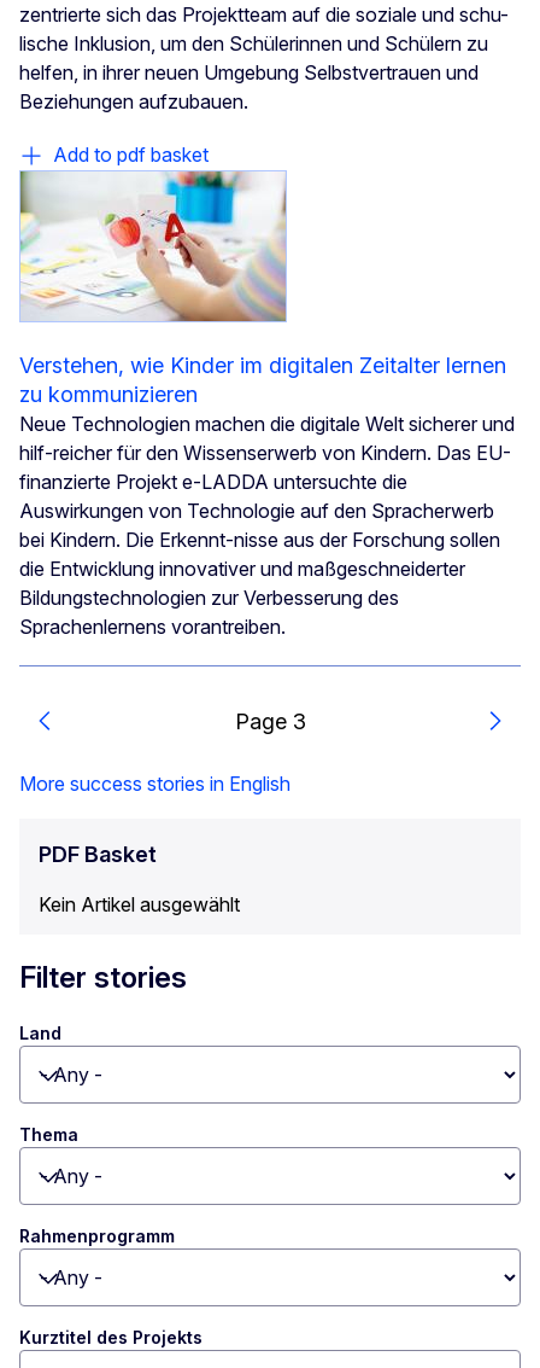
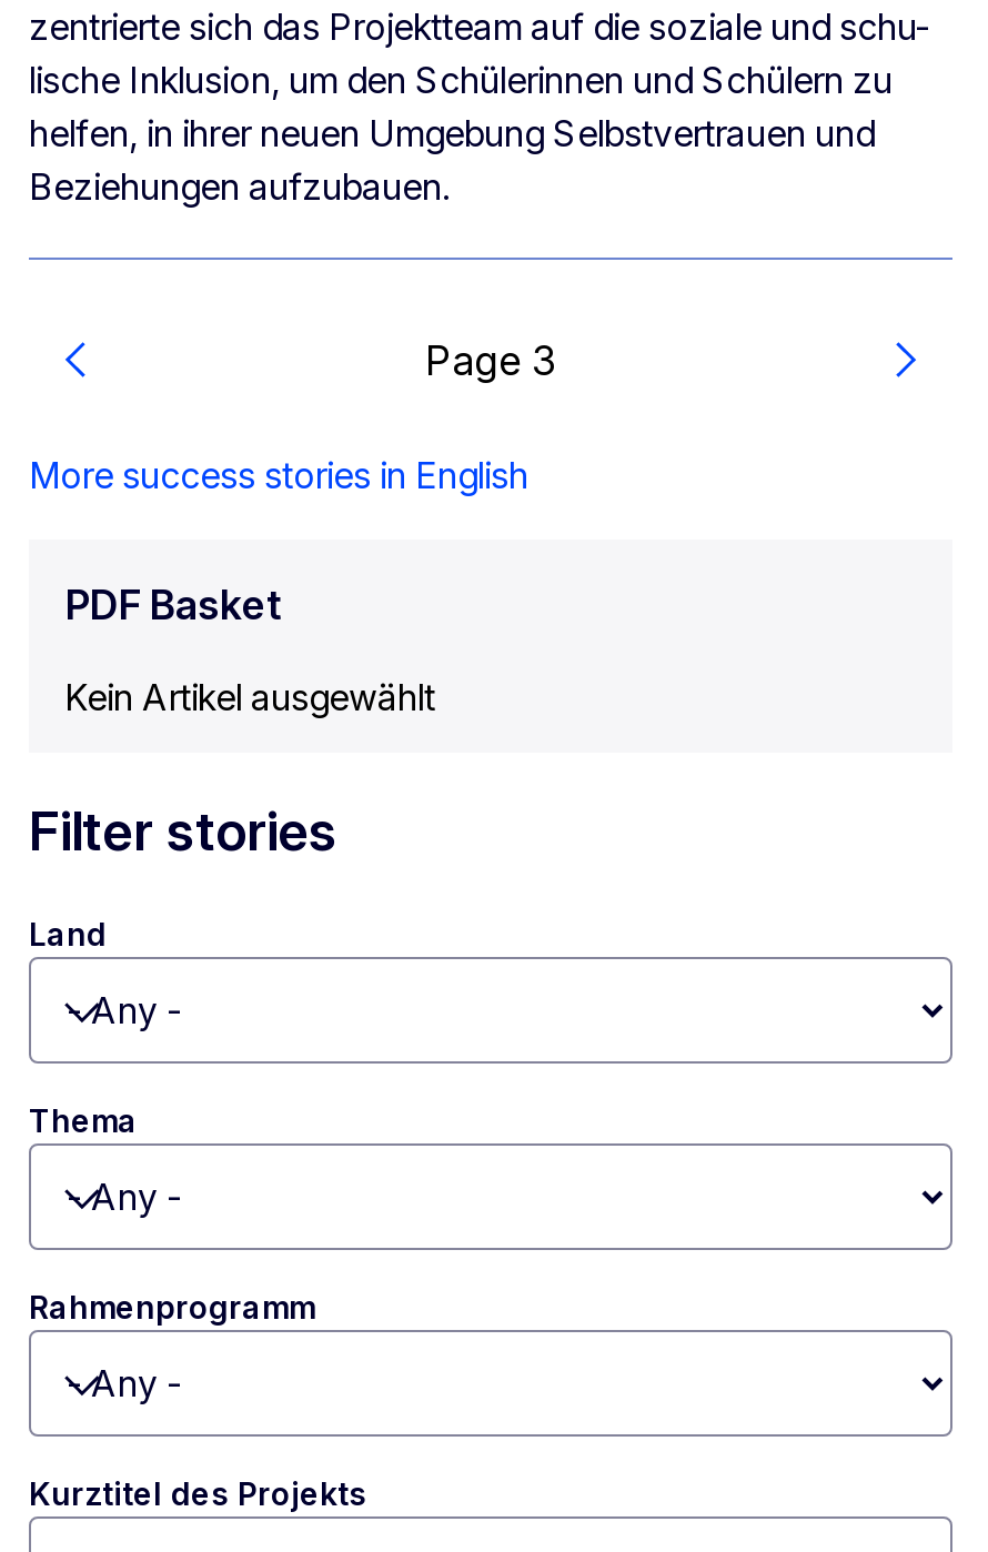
[18,143,288,324] [image] | Add to pdf basket -> none
[19,353,515,639] Verstehen, wie Kinder im digitalen Zeitalter lernen | zu kommunizieren | Neue Technologien machen die digitale Welt sicherer und | hilf-reicher für den Wissenserwerb von Kindern. Das EU- | finanzierte Projekt e-LADDA untersuchte die | Auswirkungen von Technologie auf den Spracherwerb | bei Kindern. Die Erkennt-nisse aus der Forschung sollen | die Entwicklung innovativer und maßgeschneiderter | Bildungstechnologien zur Verbesserung des | Sprachenlernens vorantreiben. -> none

